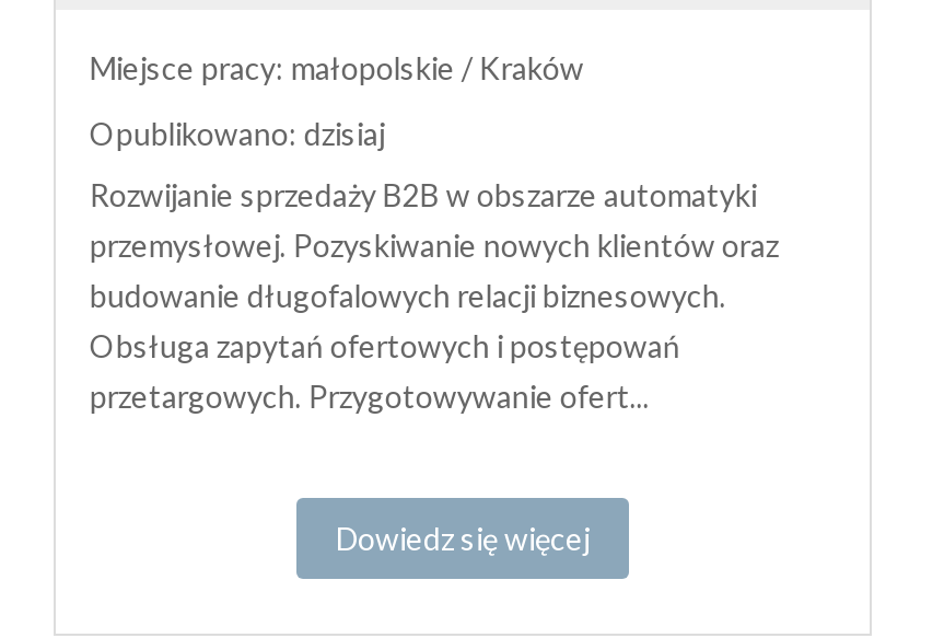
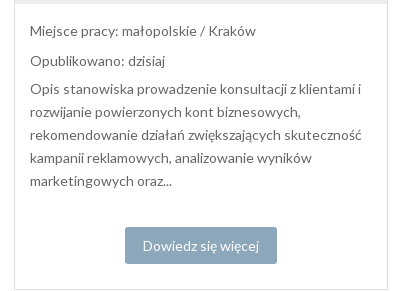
[89,177,779,416] Rozwijanie sprzedaży B2B w obszarze automatyki | przemysłowej. Pozyskiwanie nowych klientów oraz | budowanie długofalowych relacji biznesowych. | Obsługa zapytań ofertowych i postępowań | przetargowych. Przygotowywanie ofert... -> [30,80,362,189] Opis stanowiska prowadzenie konsultacji z klientami i | rozwijanie powierzonych kont biznesowych, | rekomendowanie działań zwiększających skuteczność | kampanii reklamowych, analizowanie wyników | marketingowych oraz...

